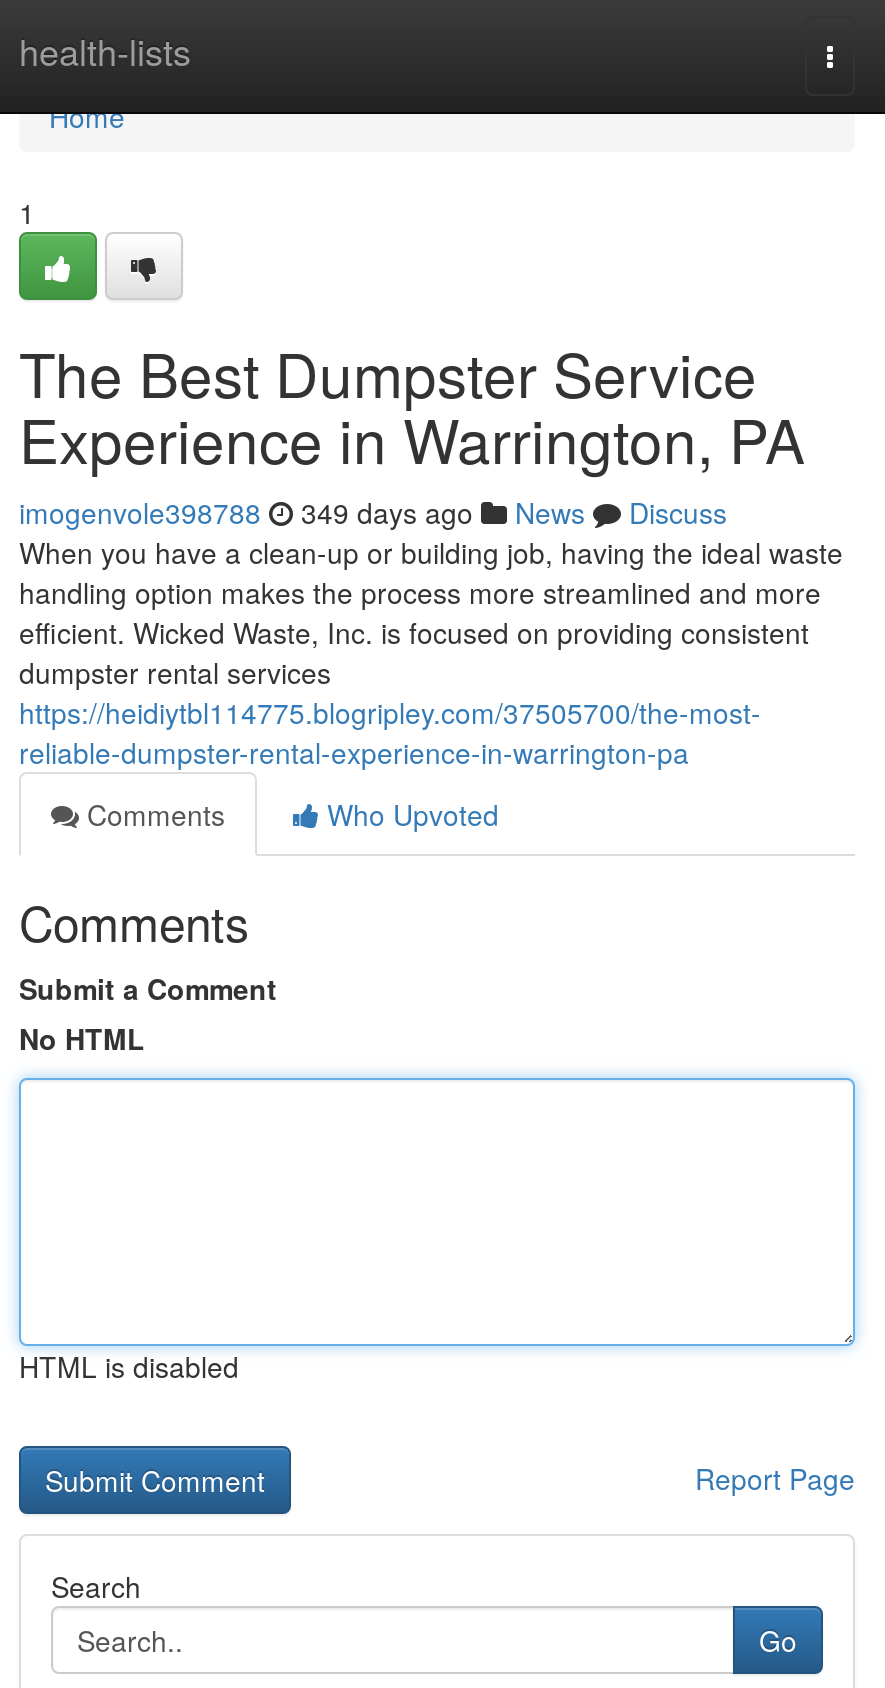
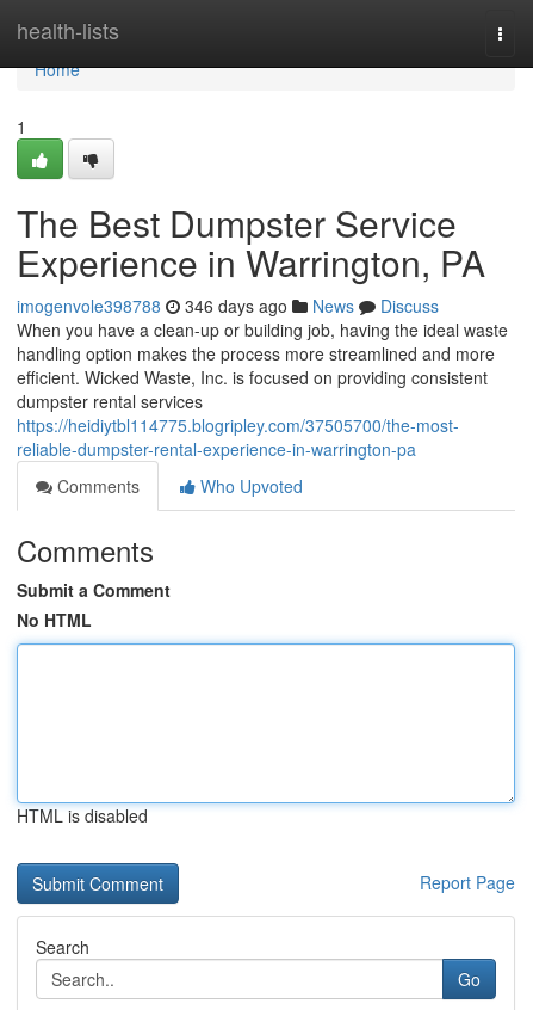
[19,492,727,532] imogenvole398788 349 days ago News Discuss -> [17,294,439,318] imogenvole398788 346 days ago News Discuss

